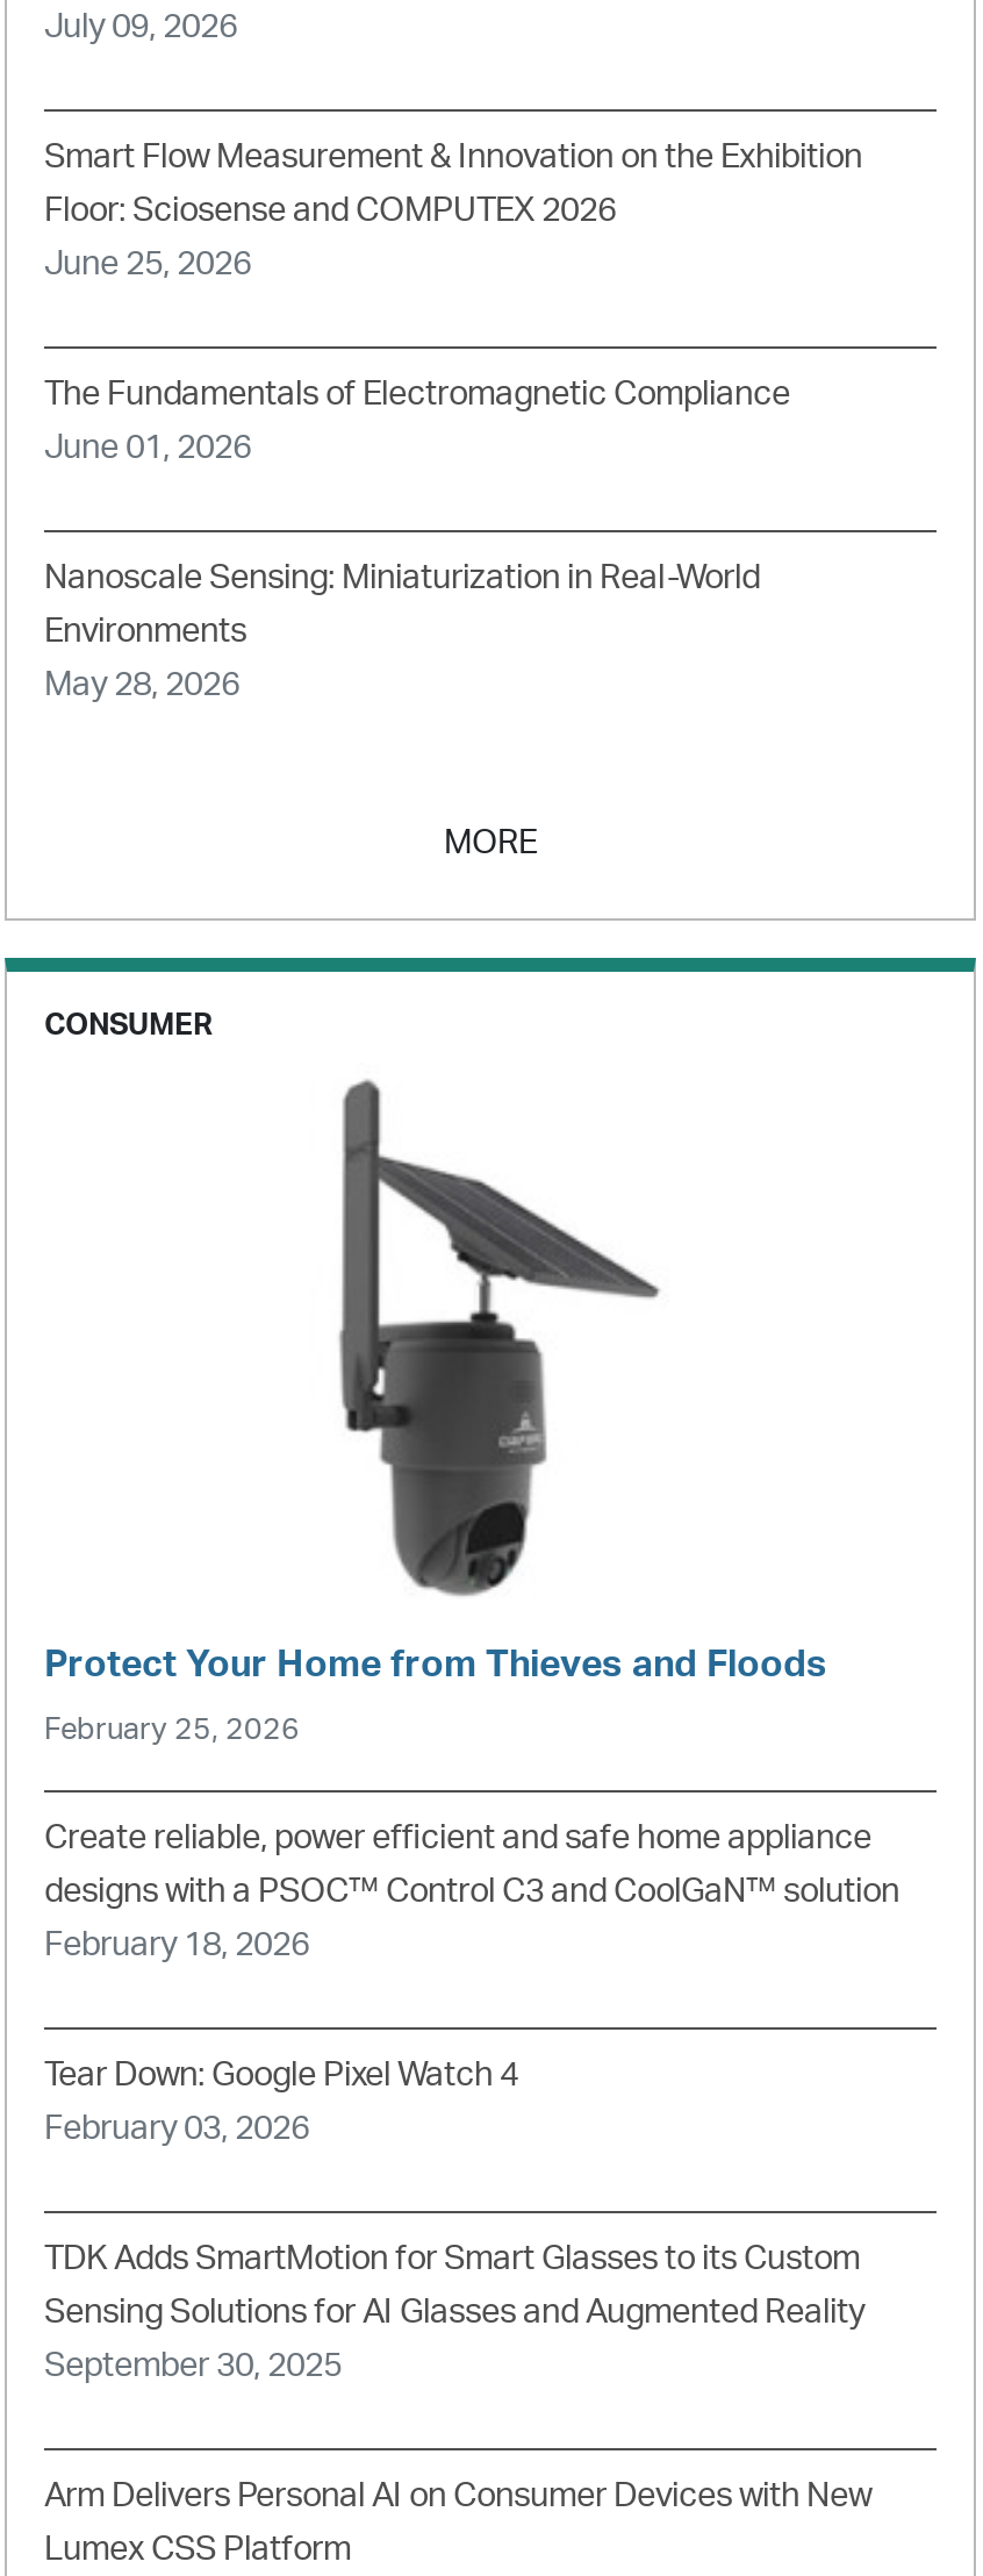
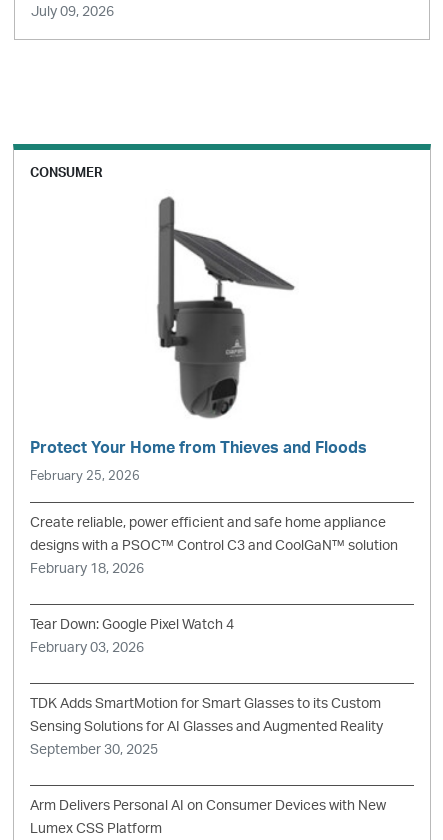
[44,140,862,282] Smart Flow Measurement & Innovation on the Exhibition | Floor: Sciosense and COMPUTEX 2026 | June 25, 2026 -> none
[44,377,790,465] The Fundamentals of Electromagnetic Compliance | June 01, 2026 -> none
[44,561,760,703] Nanoscale Sensing: Miniaturization in Real-World | Environments | May 28, 2026 -> none
[444,826,537,861] MORE -> none

